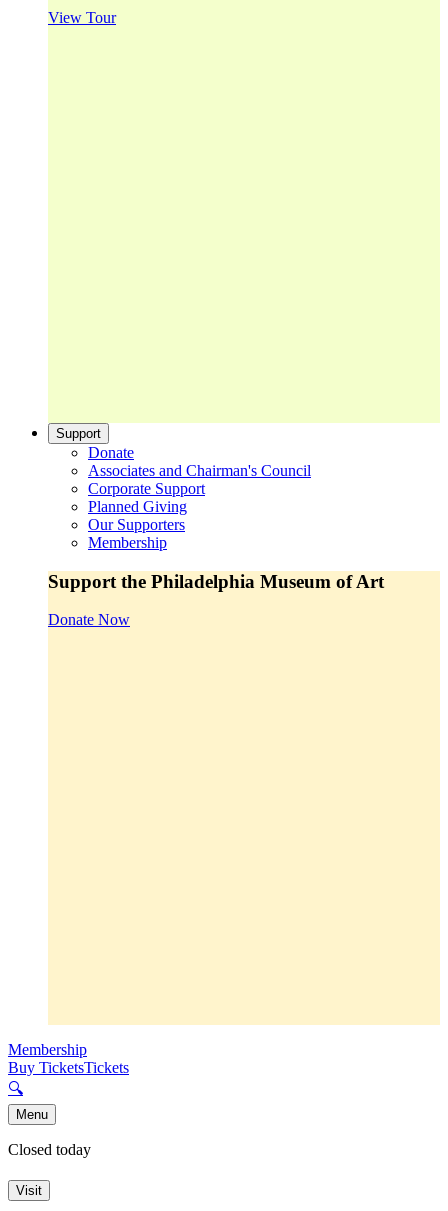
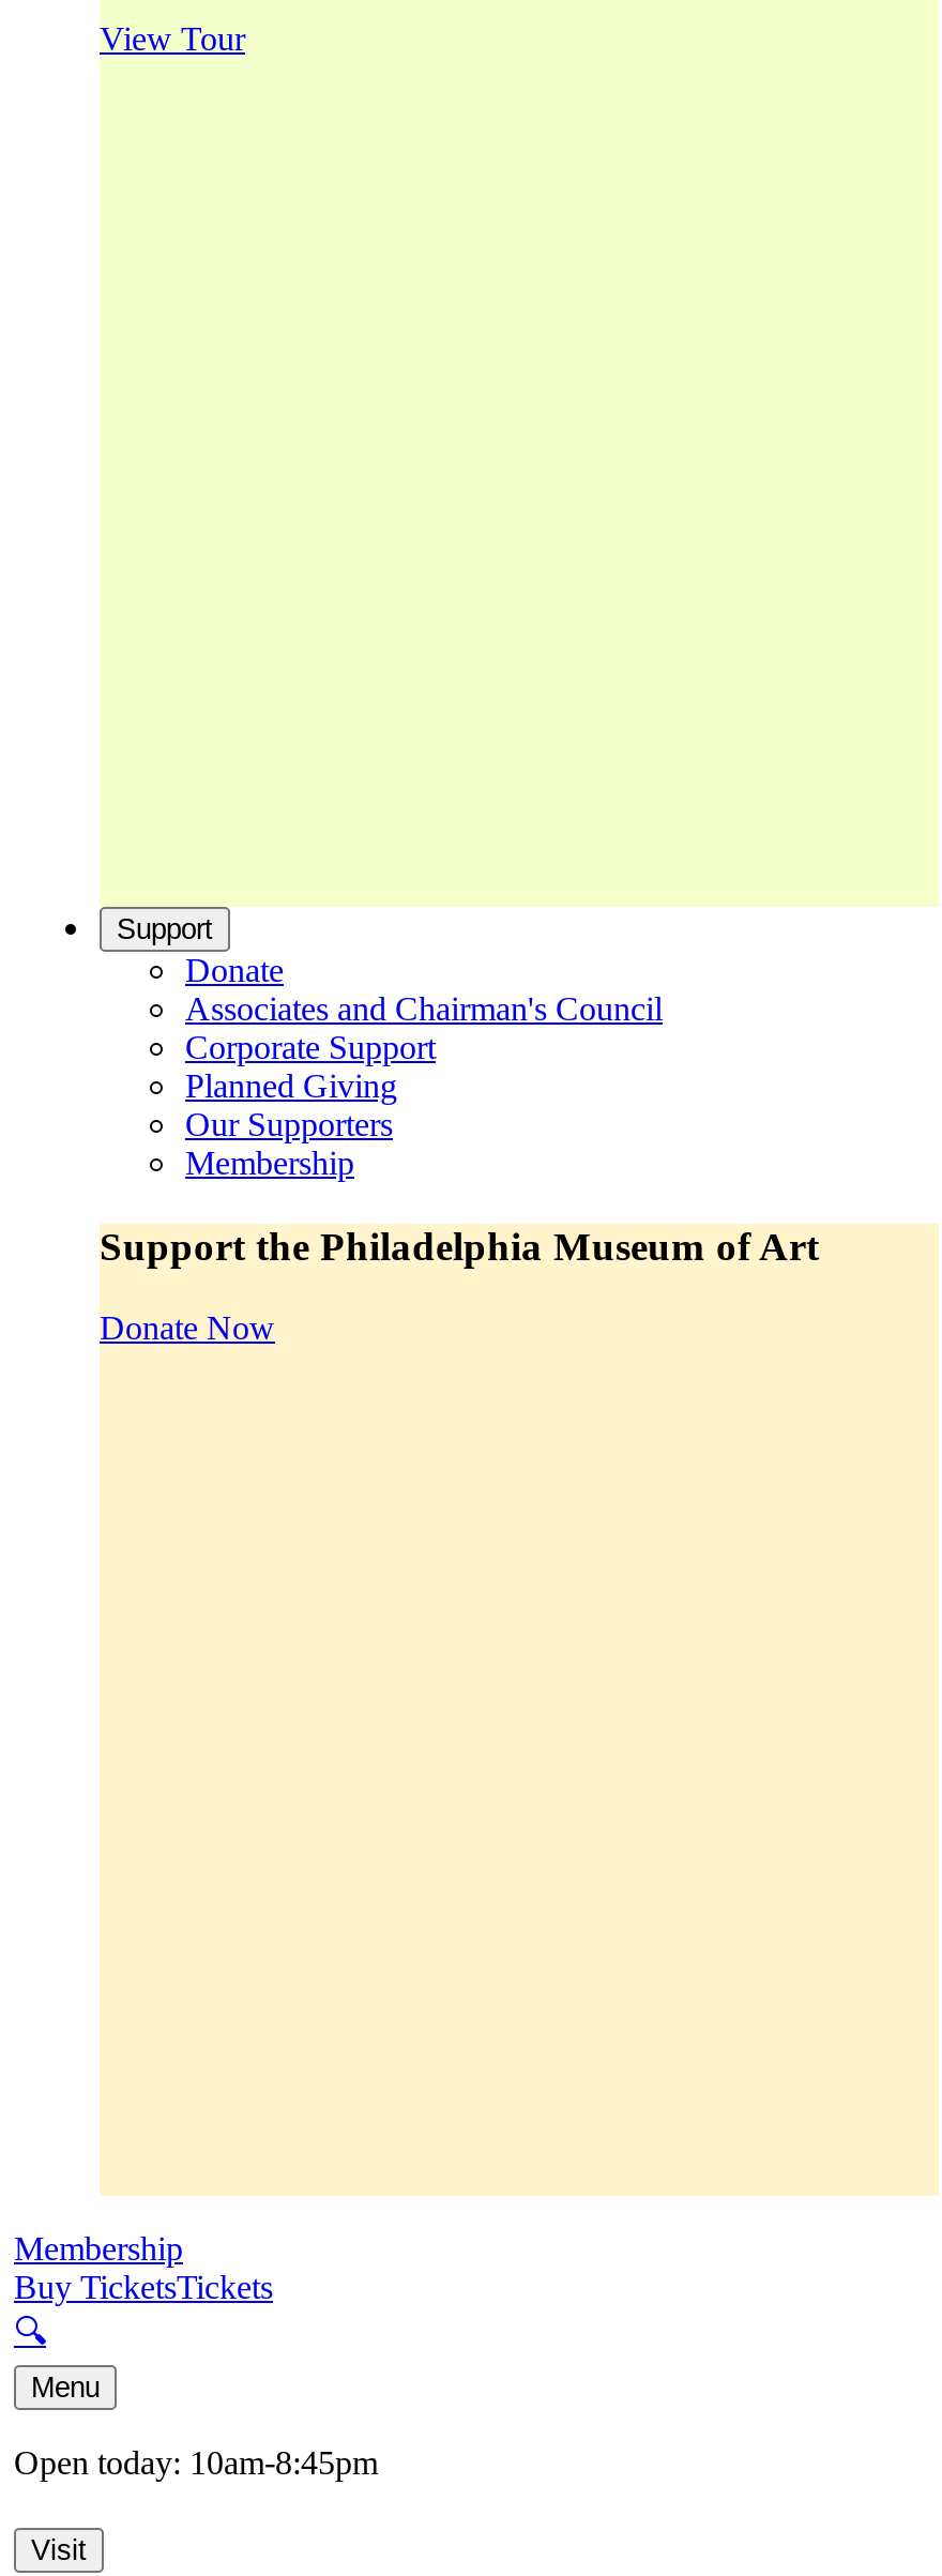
[8,1141,91,1158] Closed today -> [14,2445,378,2481] Open today: 10am-8:45pm

